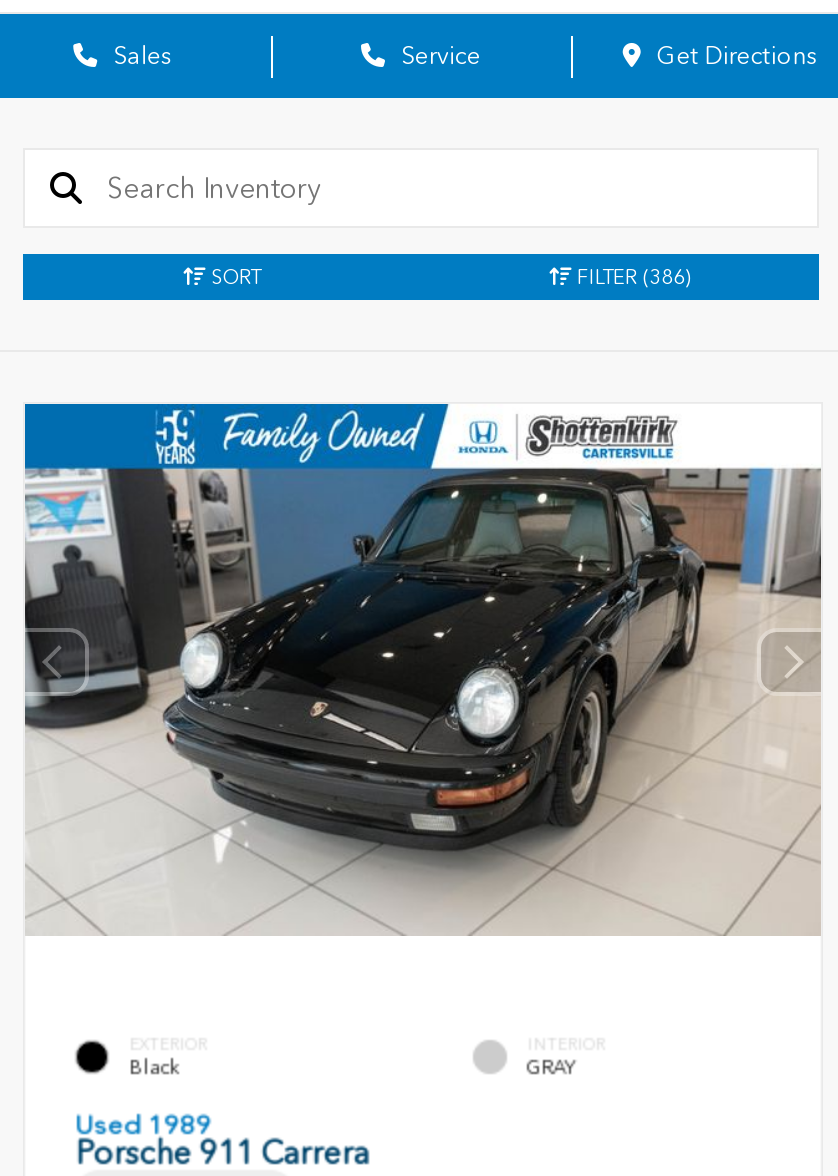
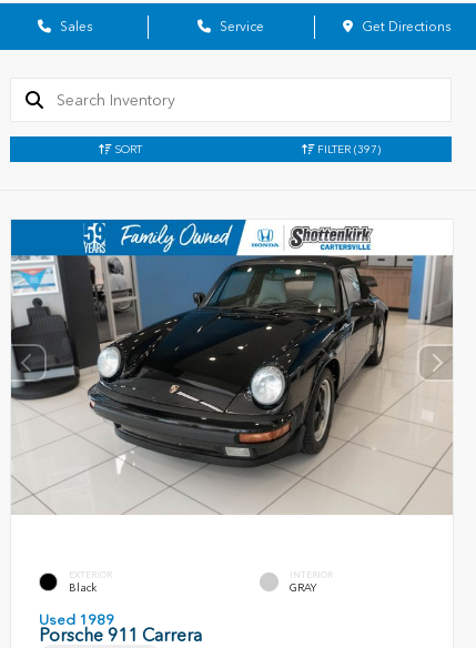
[571,266,691,290] FILTER (386) -> [314,143,381,156] FILTER (397)

